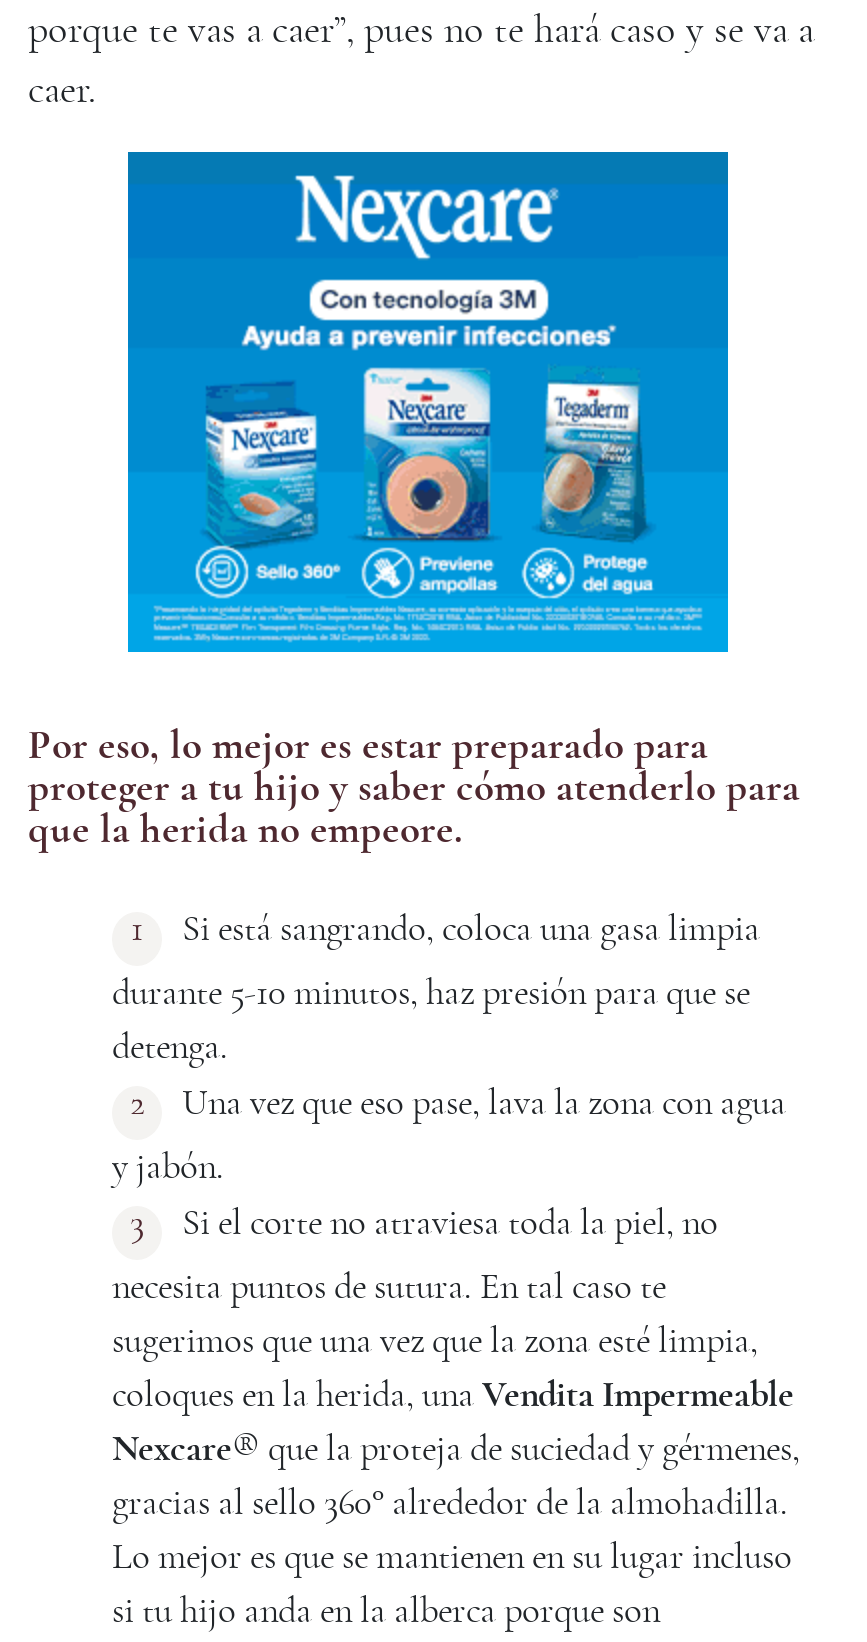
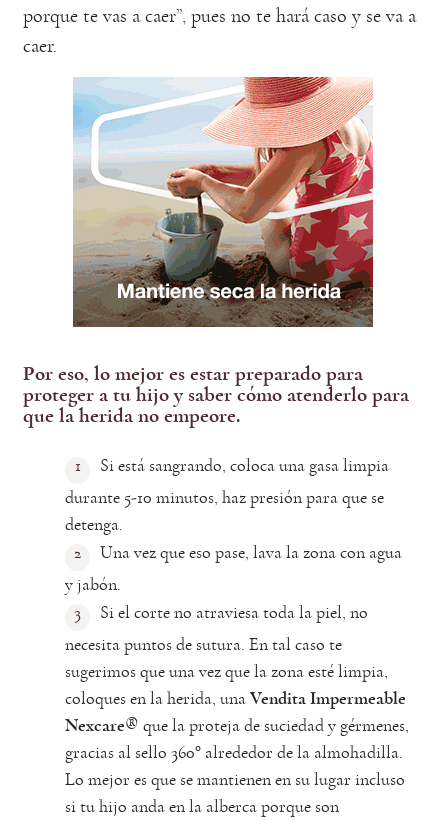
[126,150,730,654] [image] -> [72,76,374,328] [image]

